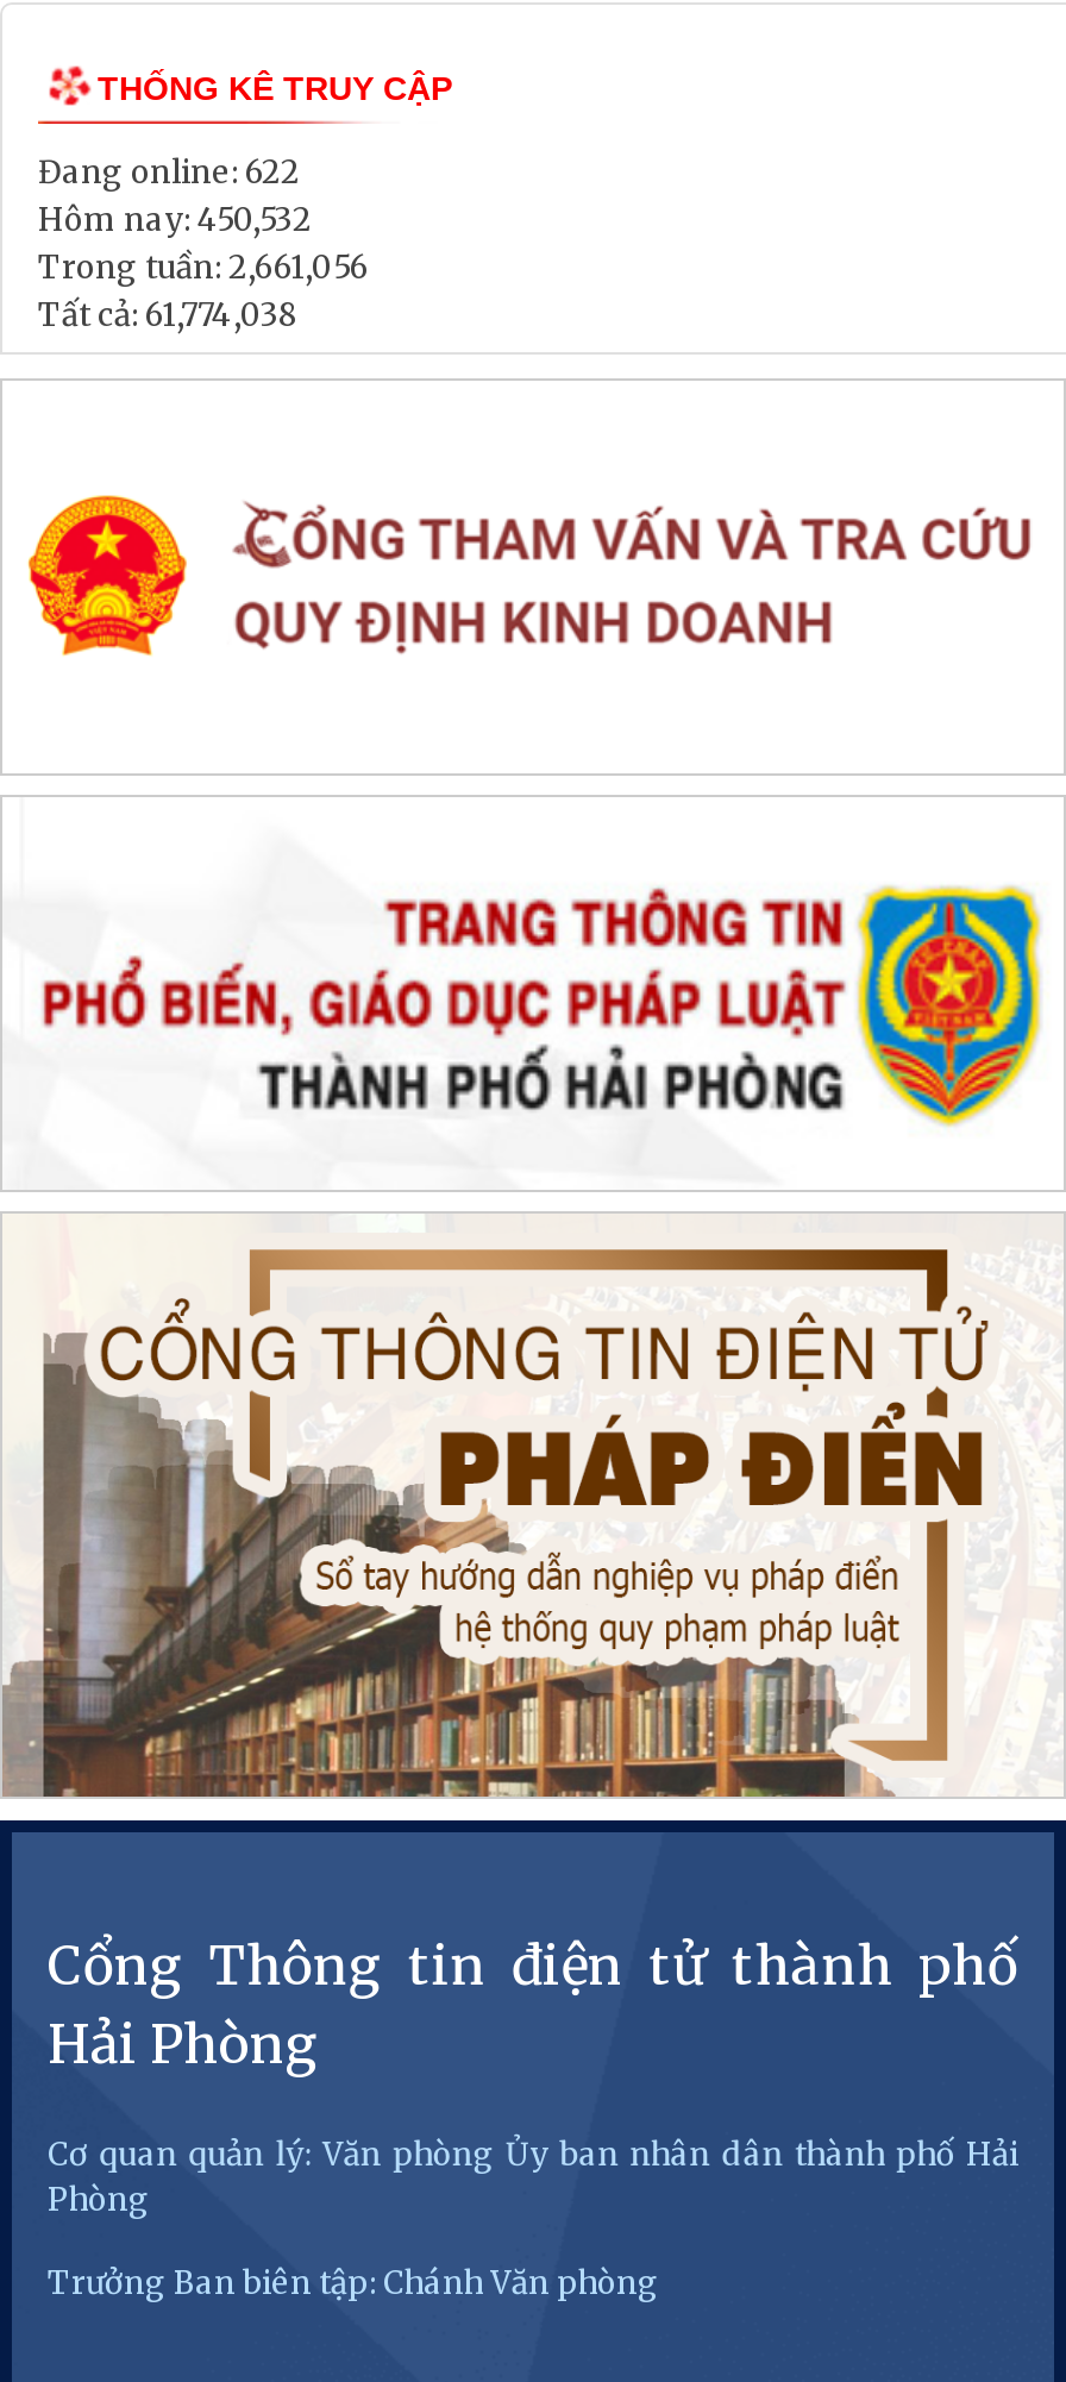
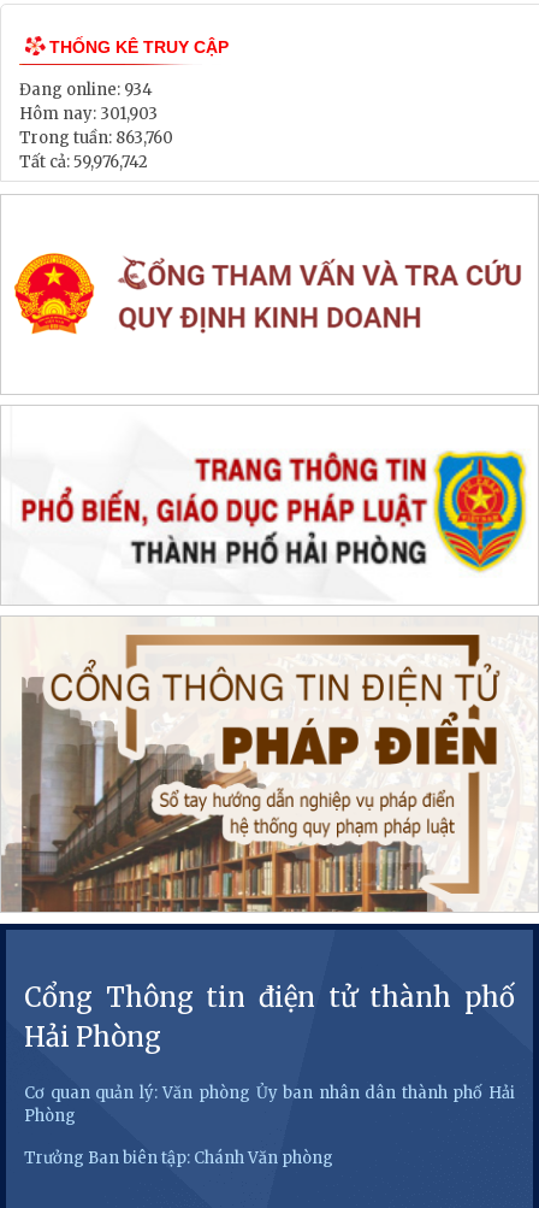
[38,152,300,192] Đang online: 622 -> [19,79,153,100] Đang online: 934
[38,199,312,240] Hôm nay: 450,532 -> [19,103,158,124] Hôm nay: 301,903
[38,247,369,287] Trong tuần: 2,661,056 -> [19,127,173,148] Trong tuần: 863,760
[38,294,297,335] Tất cả: 61,774,038 -> [19,151,148,172] Tất cả: 59,976,742

